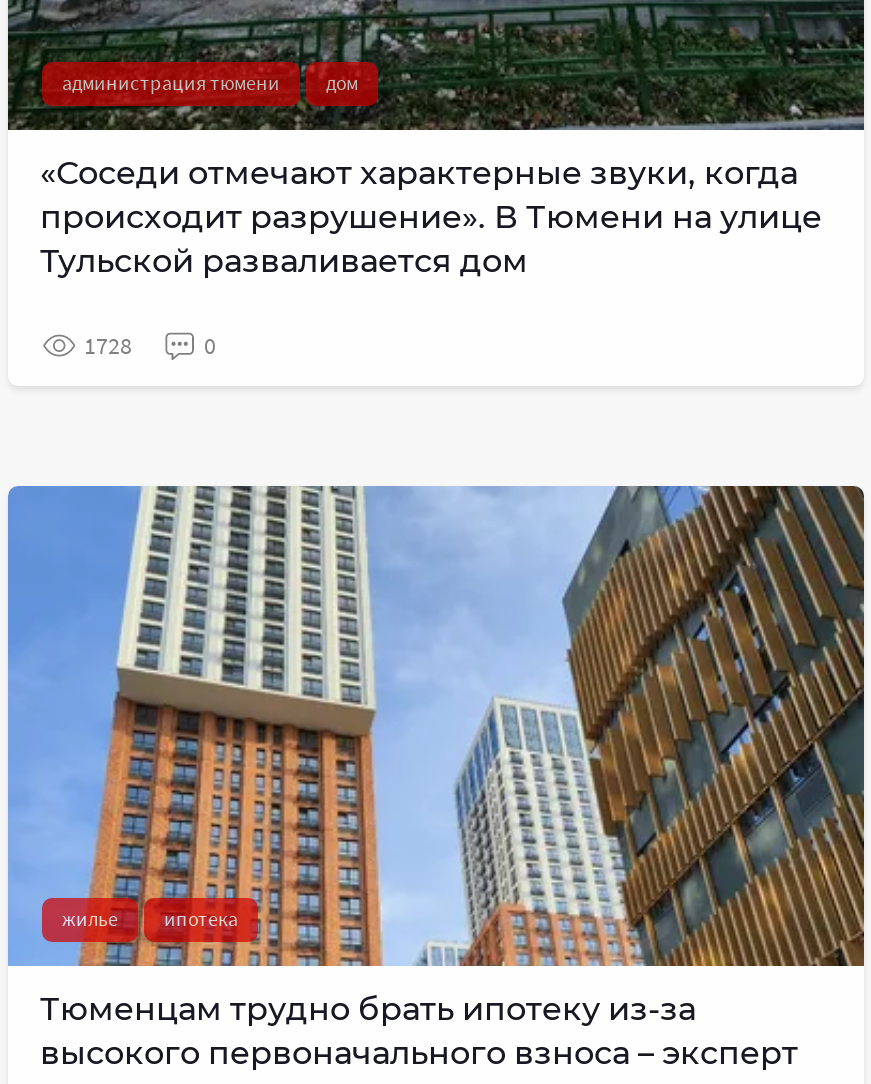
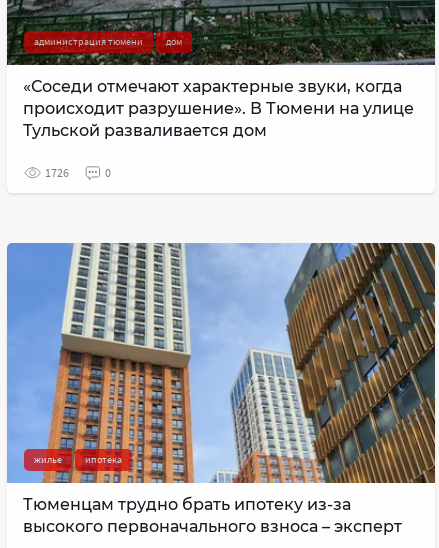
[84,330,132,360] 1728 -> [45,165,69,180] 1726

